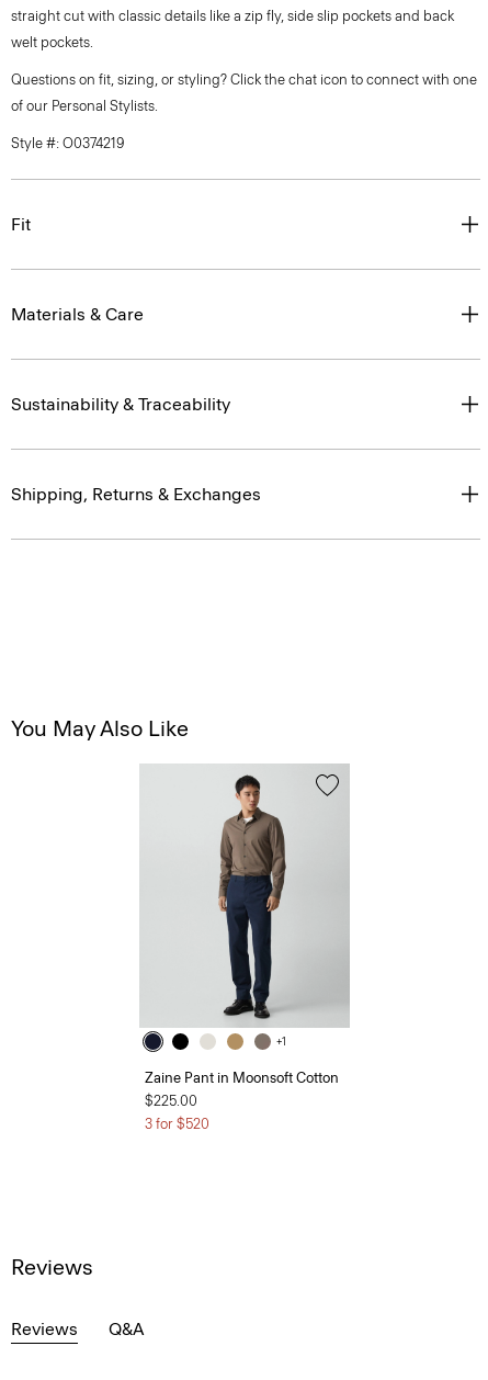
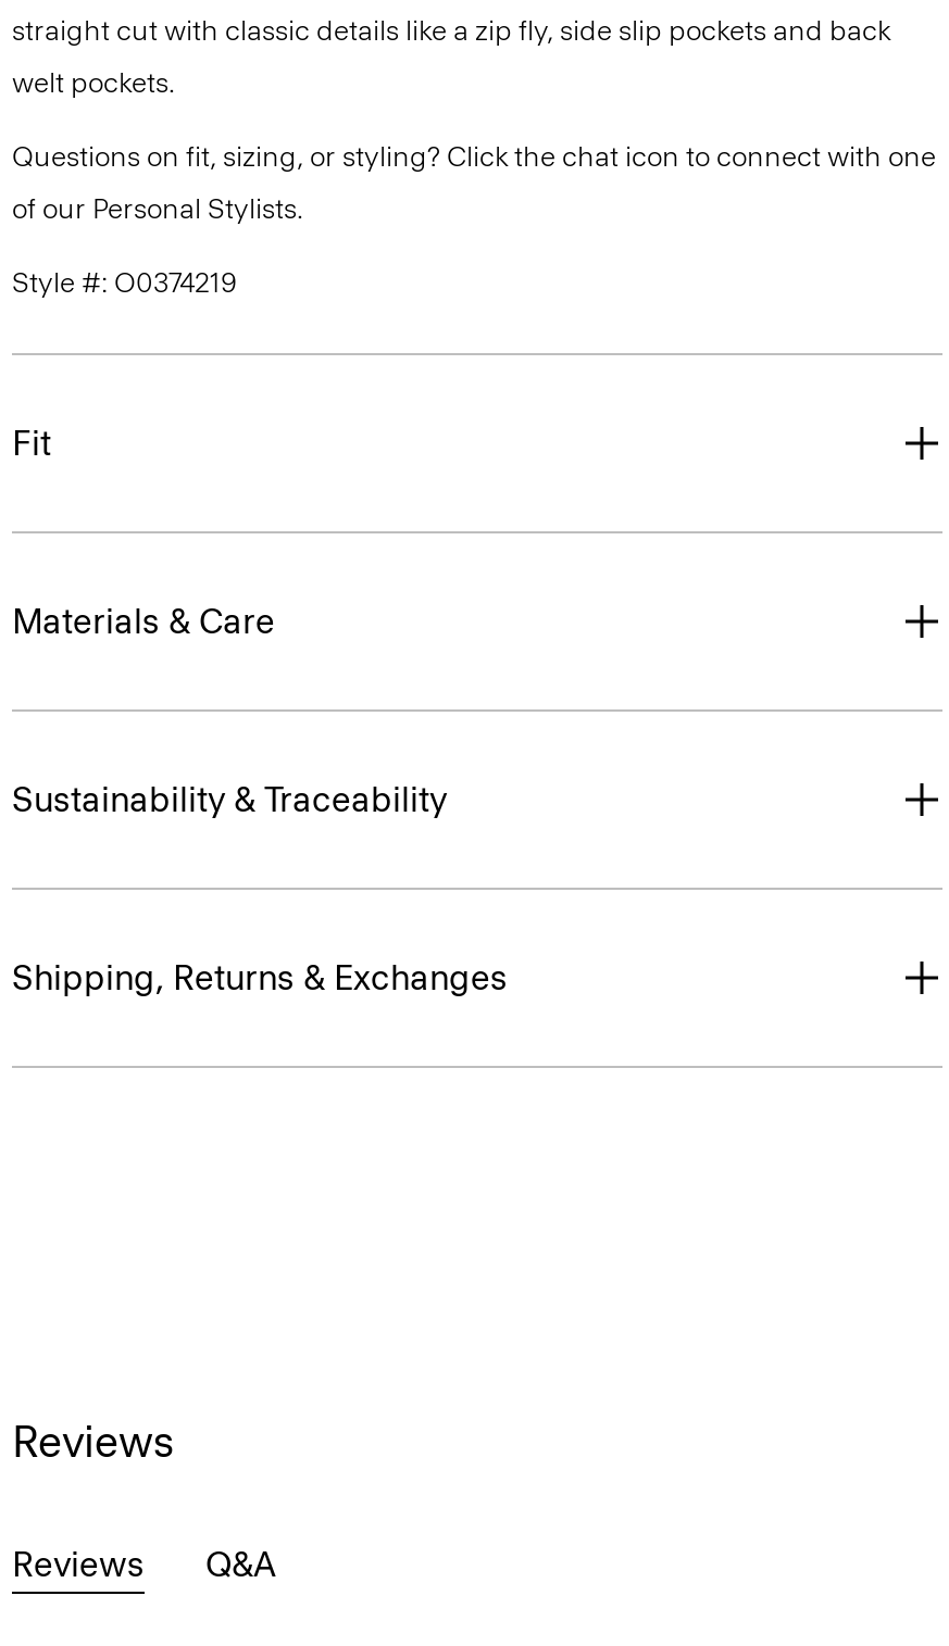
[11,715,189,742] You May Also Like -> none
[139,763,350,1132] [image] | +1 | Zaine Pant in Moonsoft Cotton | $225.00 | 3 for $520 -> none

